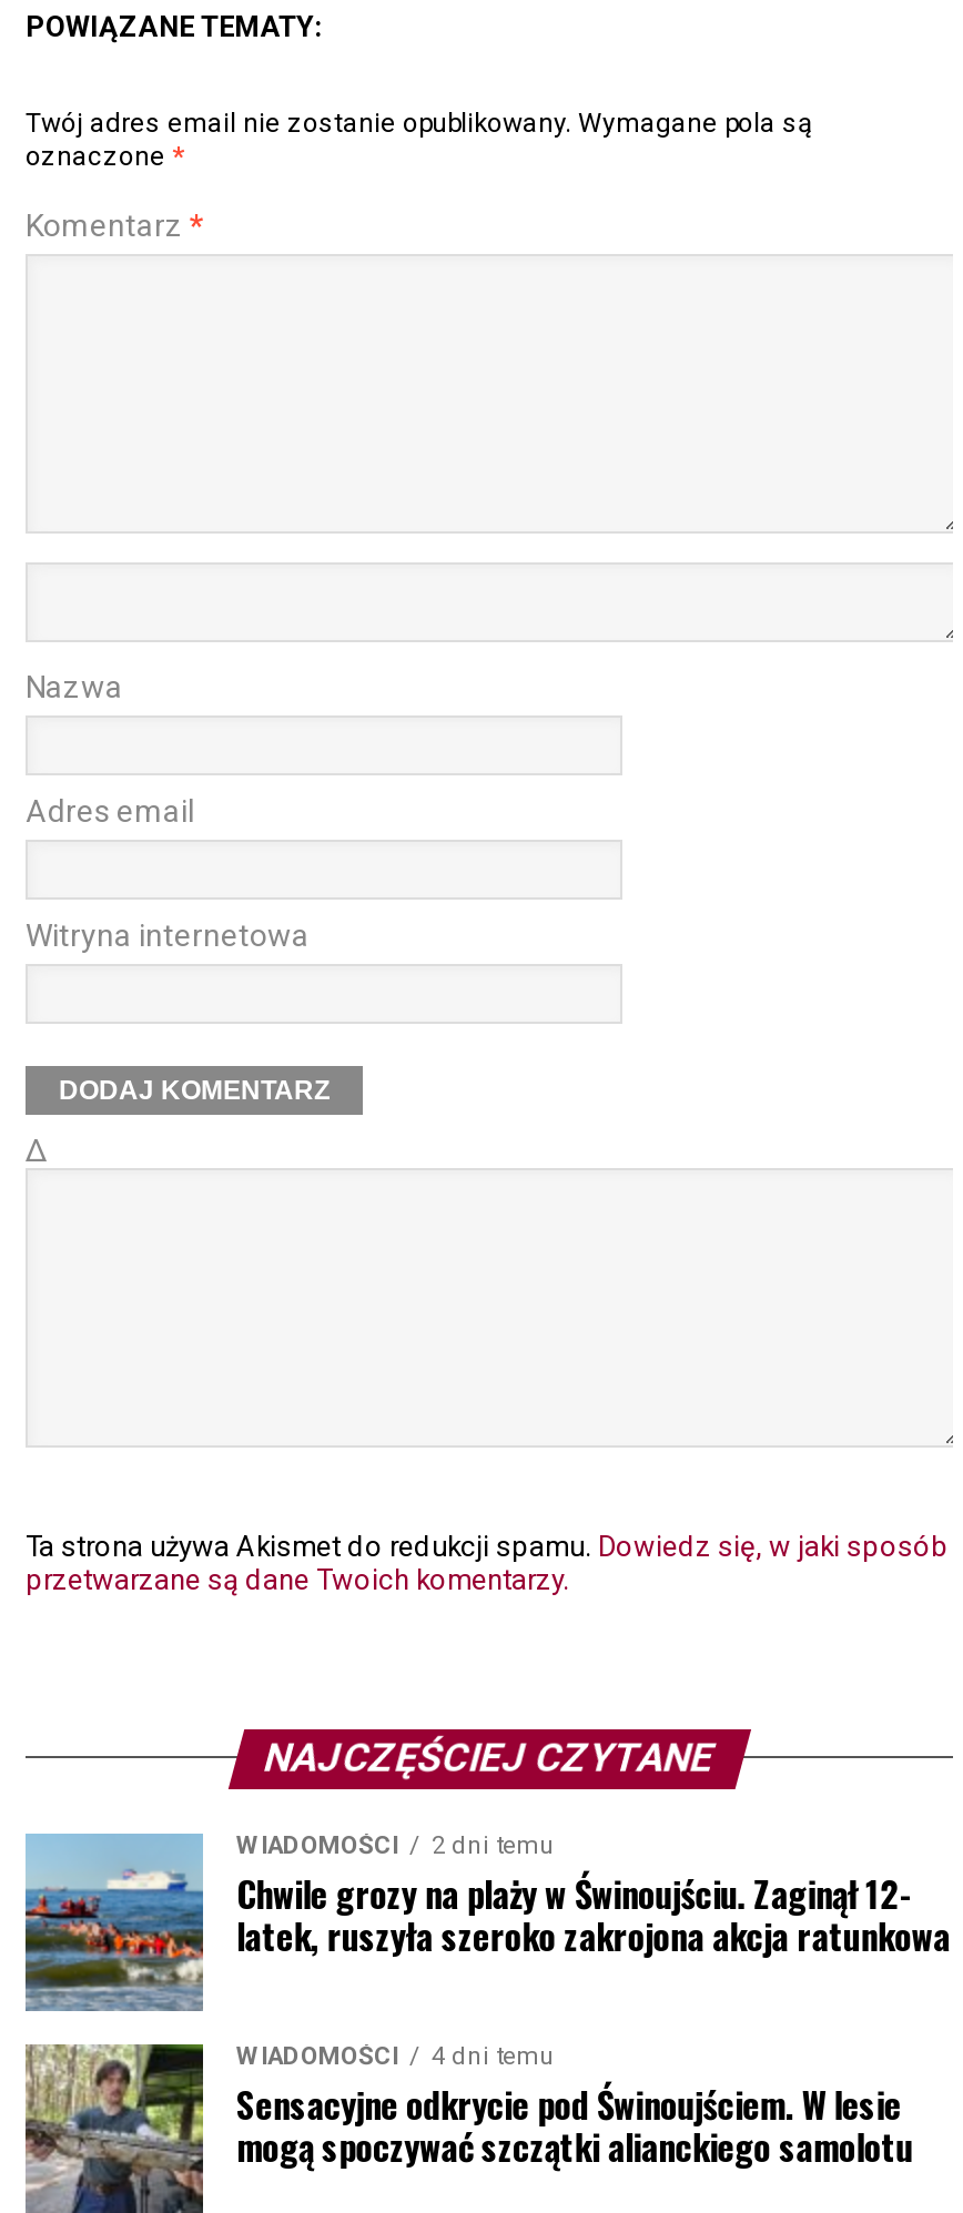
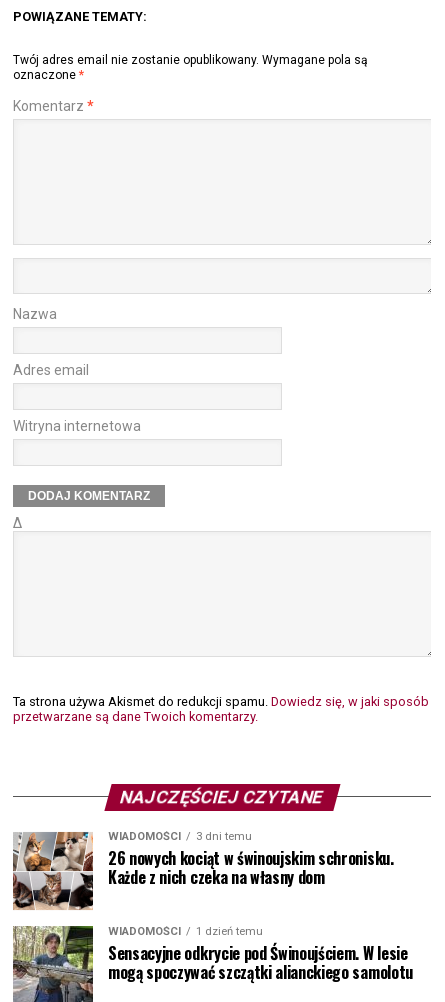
[23,1831,950,2013] [image] | 2 dni temu | Chwile grozy na plaży w Świnoujściu. Zaginął 12- | latek, ruszyła szeroko zakrojona akcja ratunkowa -> [12,830,394,911] [image] | 3 dni temu | 26 nowych kociąt w świnoujskim schronisku. | Każde z nich czeka na własny dom
[236,2042,556,2070] WIADOMOŚCI 4 dni temu -> [108,925,263,938] WIADOMOŚCI 1 dzień temu

